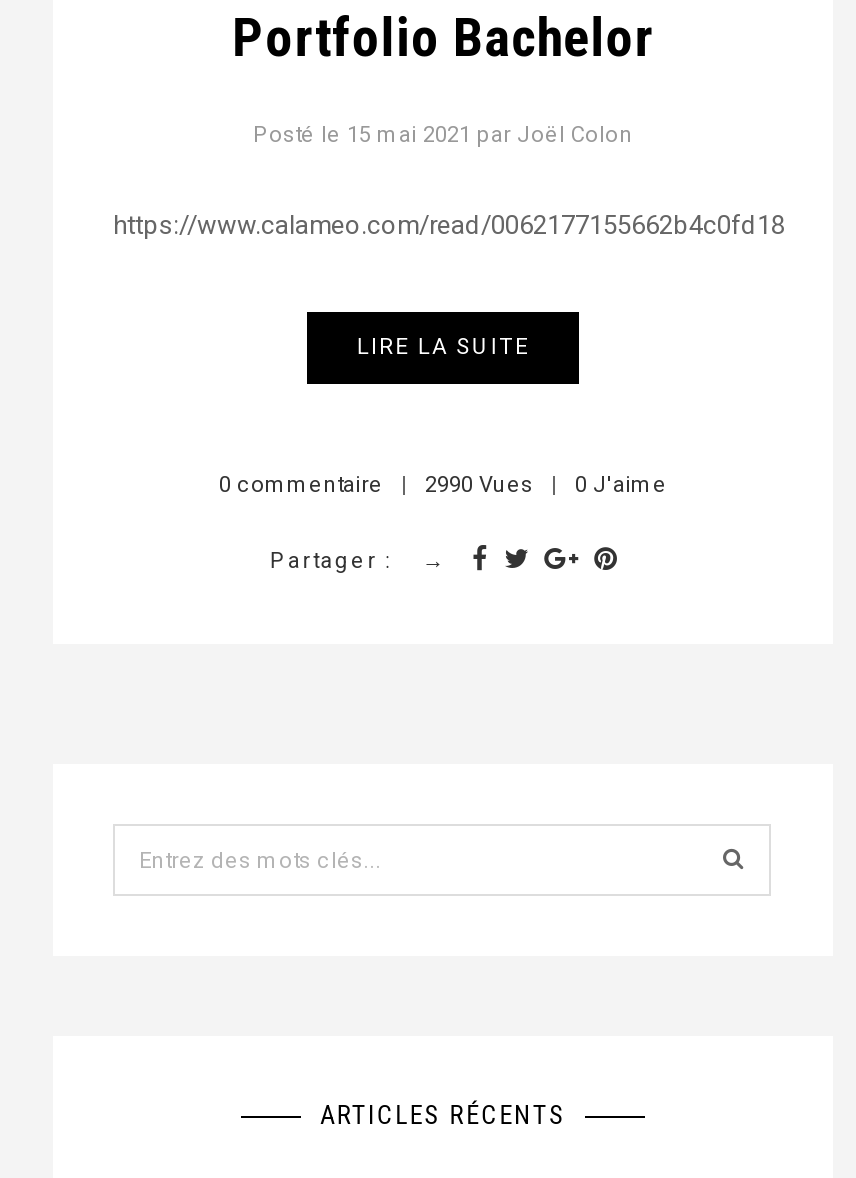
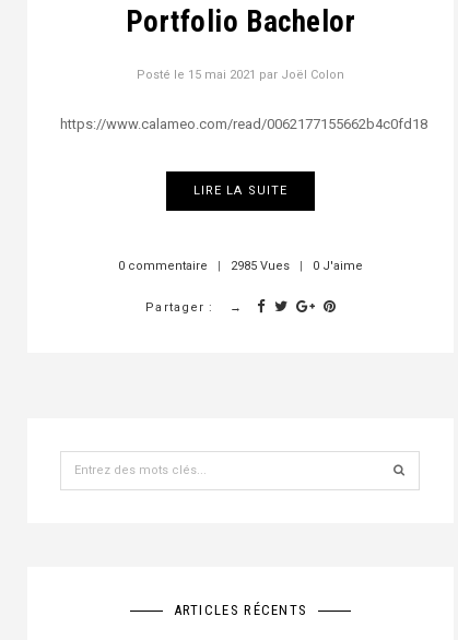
[425,473,533,499] 2990 Vues -> [231,258,290,273] 2985 Vues

